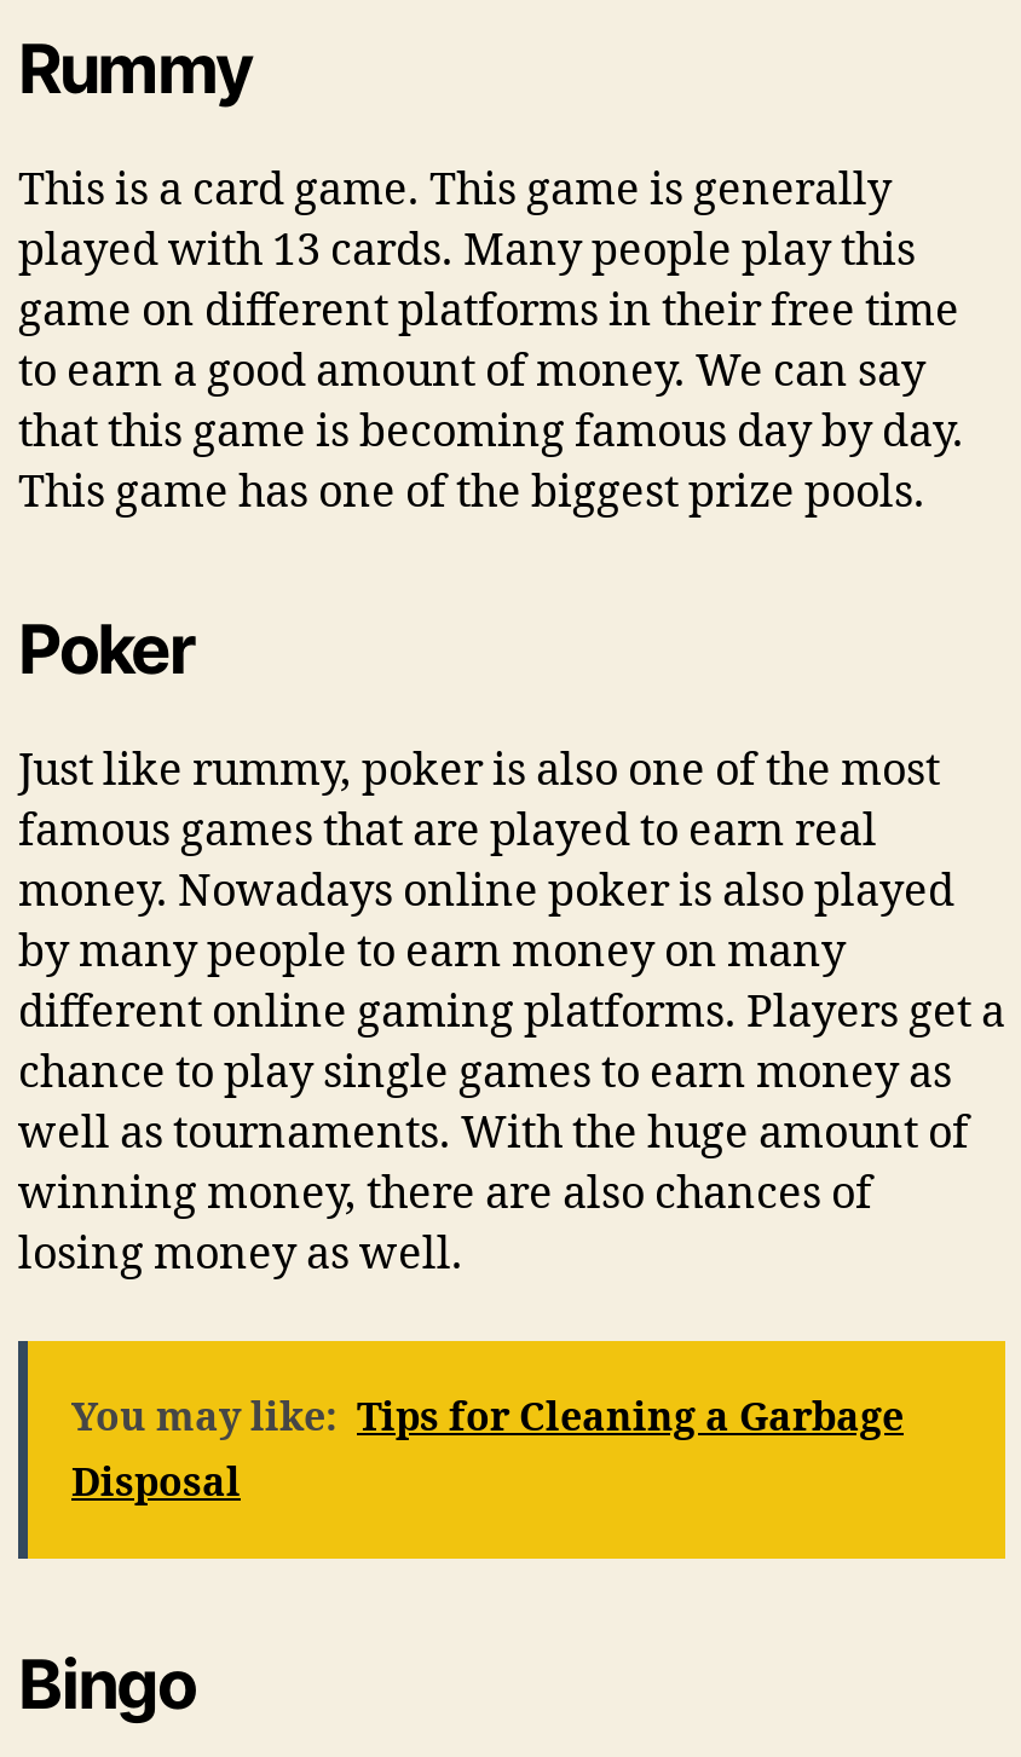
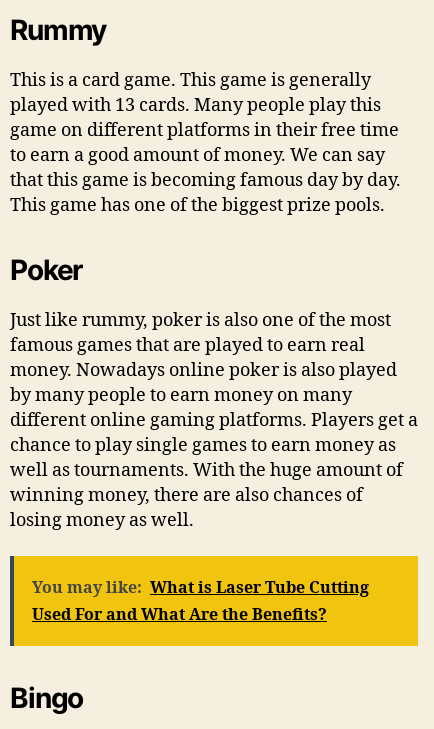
[71,1393,904,1507] You may like: Tips for Cleaning a Garbage | Disposal -> [32,578,369,625] You may like: What is Laser Tube Cutting | Used For and What Are the Benefits?

